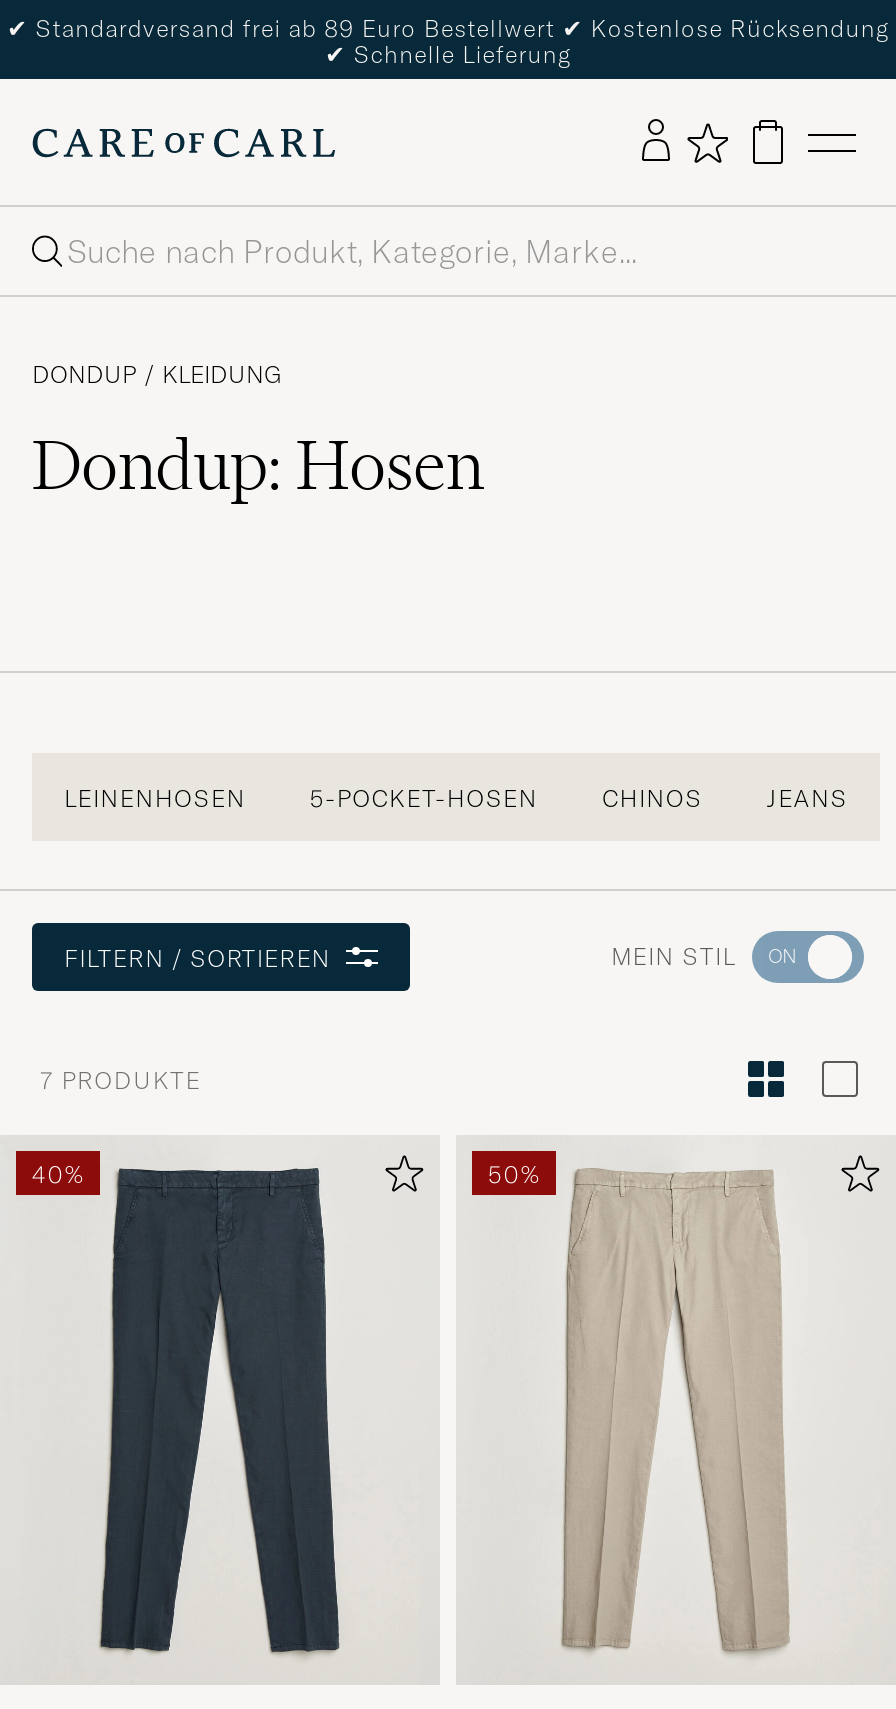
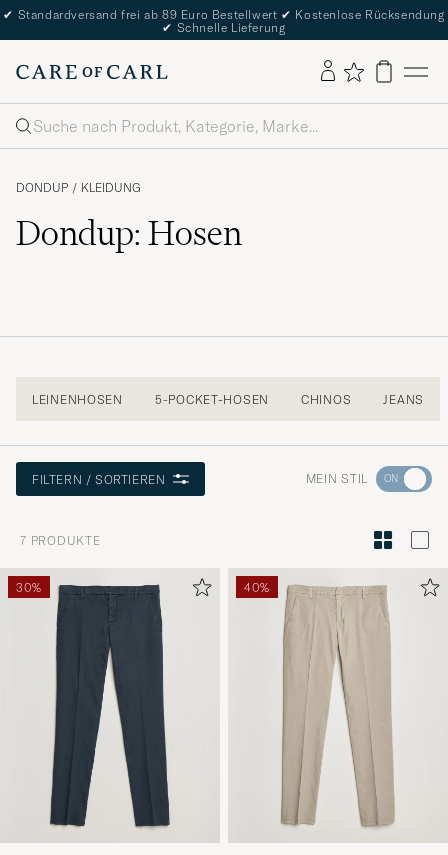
[32,1159,84,1189] 40% -> [16,580,42,595] 30%
[488,1159,540,1189] 50% -> [244,580,270,595] 40%

